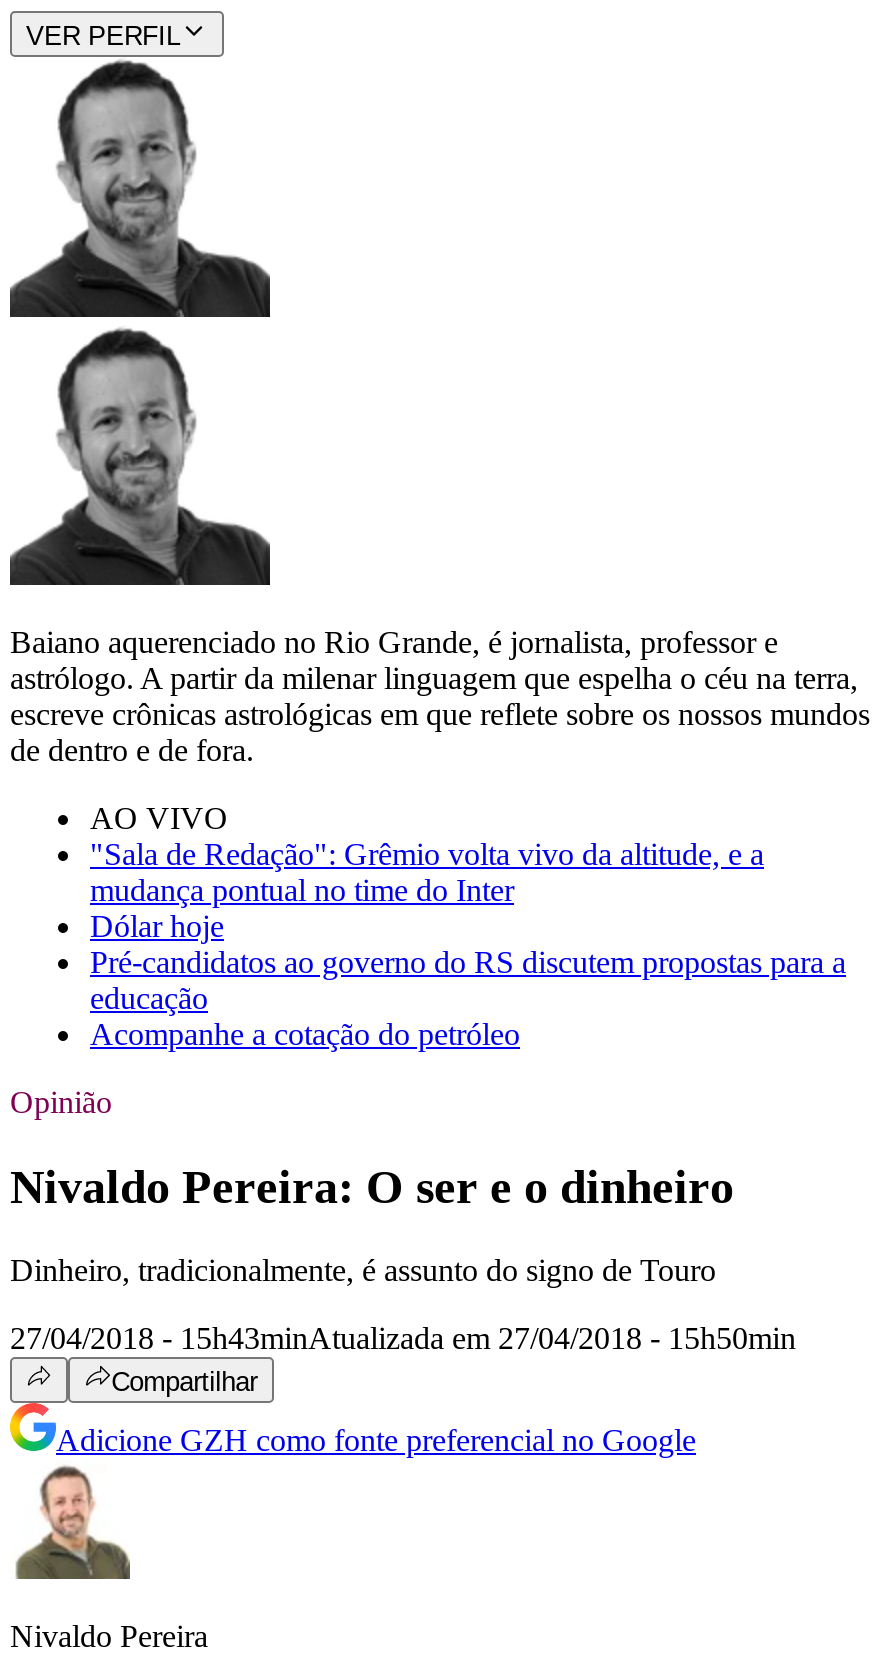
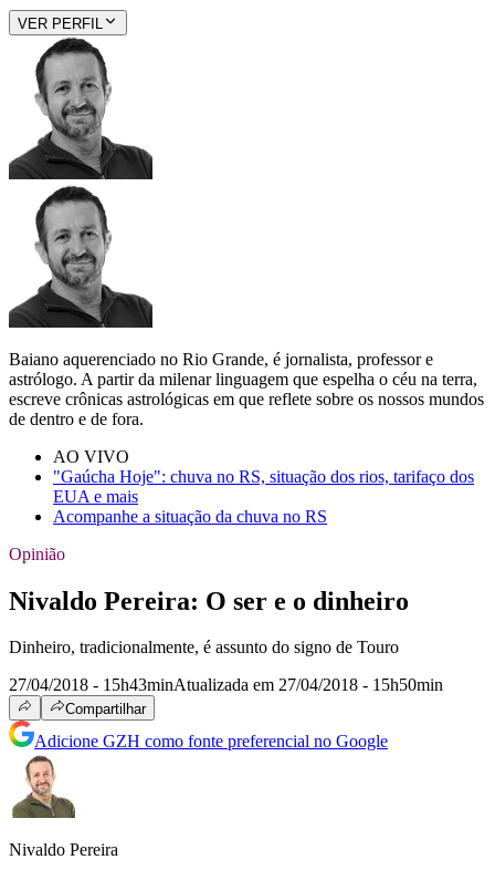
[90,836,846,1050] "Sala de Redação": Grêmio volta vivo da altitude, e a | mudança pontual no time do Inter | Dólar hoje | Pré-candidatos ao governo do RS discutem propostas para a | educação | Acompanhe a cotação do petróleo -> [53,467,474,525] "Gaúcha Hoje": chuva no RS, situação dos rios, tarifaço dos | EUA e mais | Acompanhe a situação da chuva no RS

